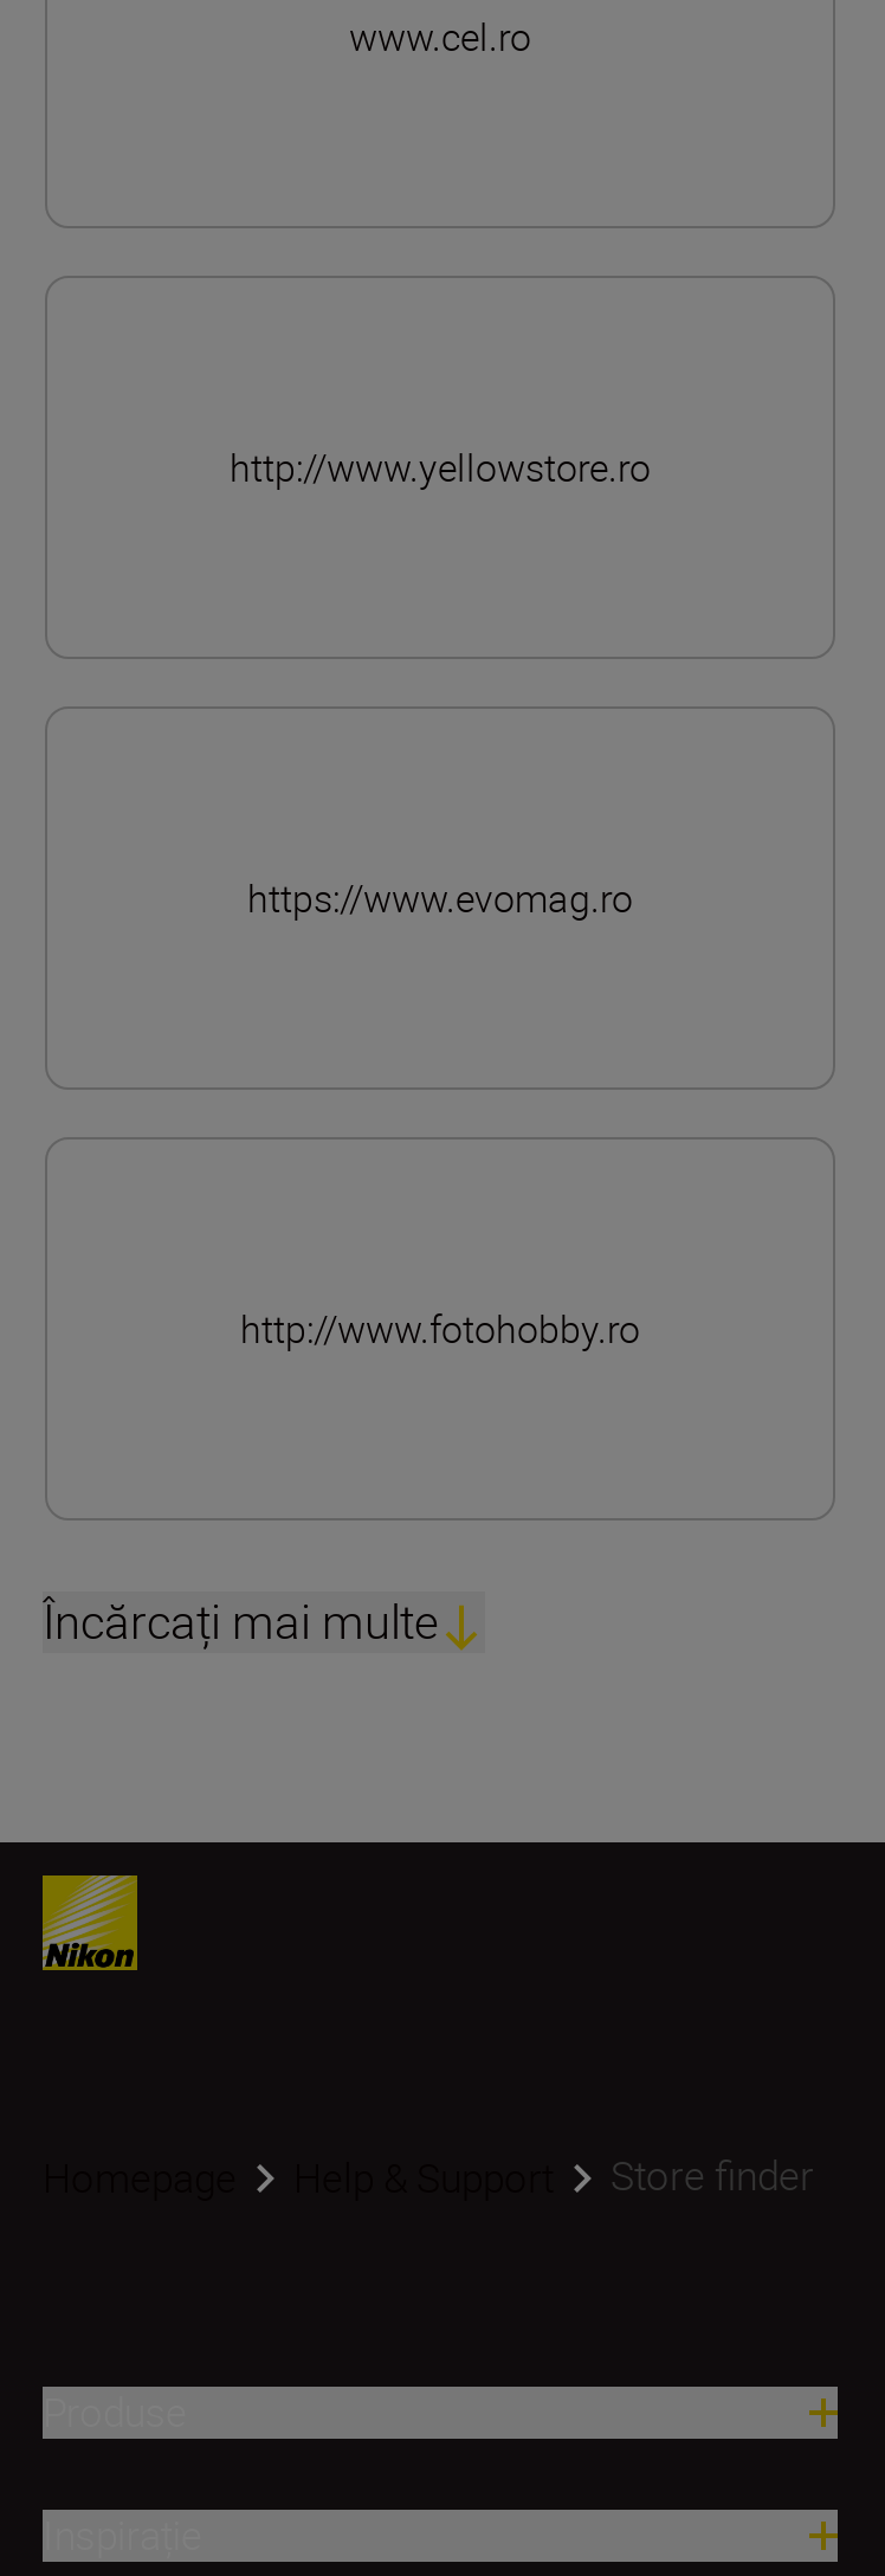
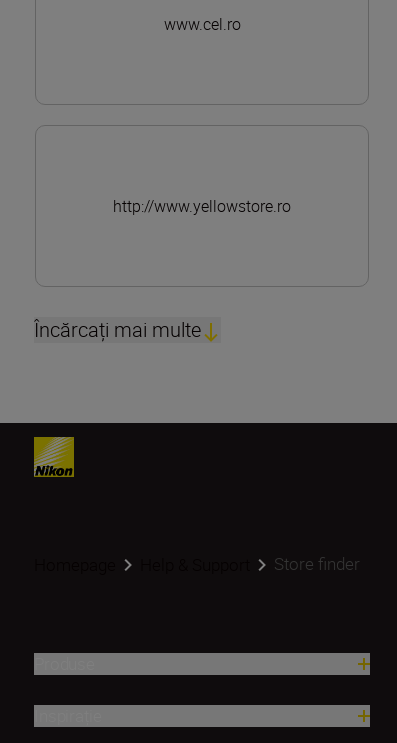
[247,872,633,924] https://www.evomag.ro -> none
[240,1303,640,1355] http://www.fotohobby.ro -> none

